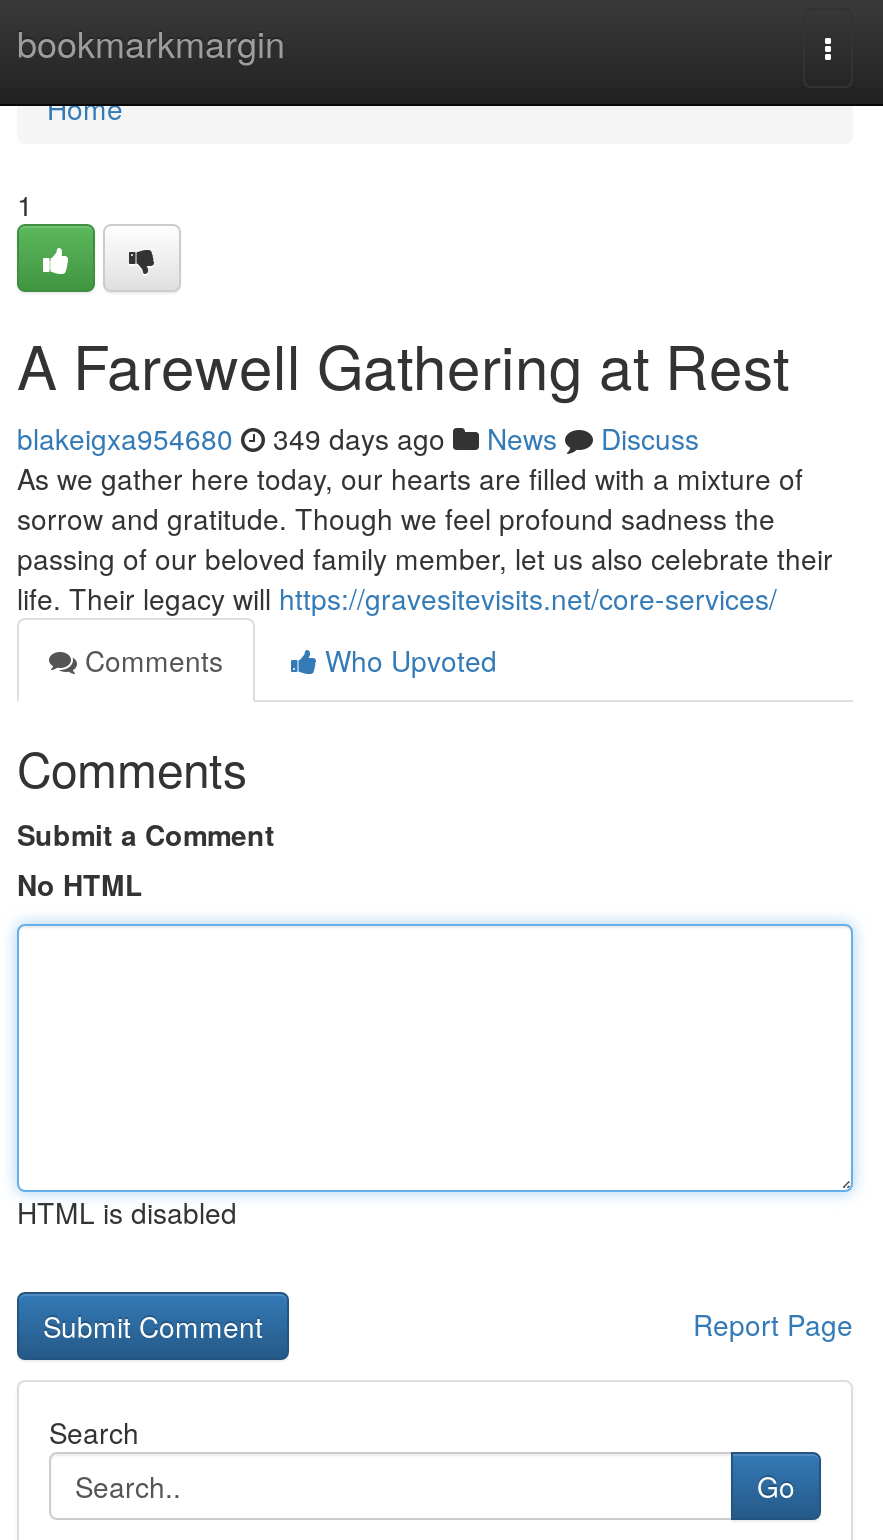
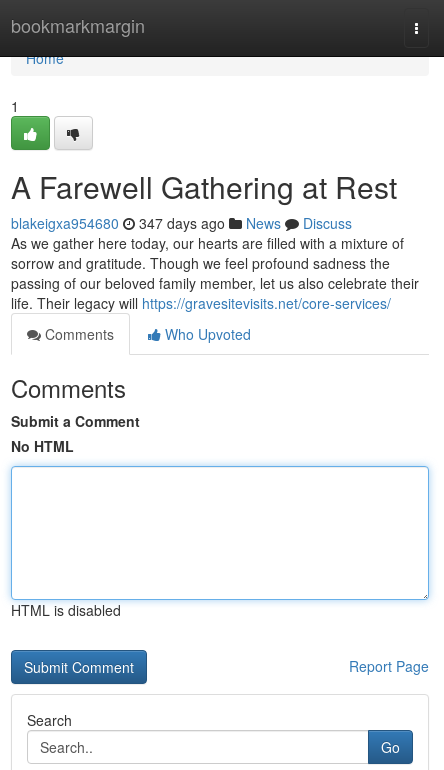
[17,418,699,458] blakeigxa954680 349 days ago News Discuss -> [11,213,352,233] blakeigxa954680 347 days ago News Discuss

